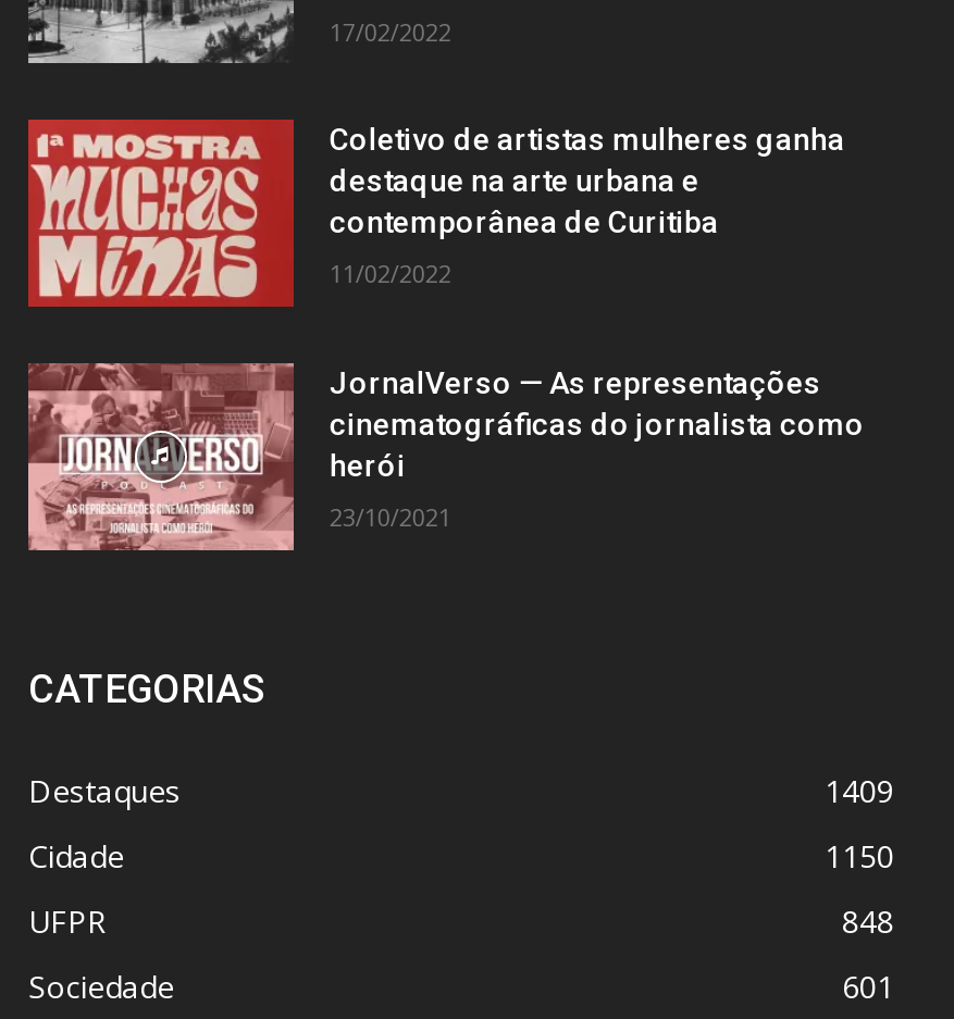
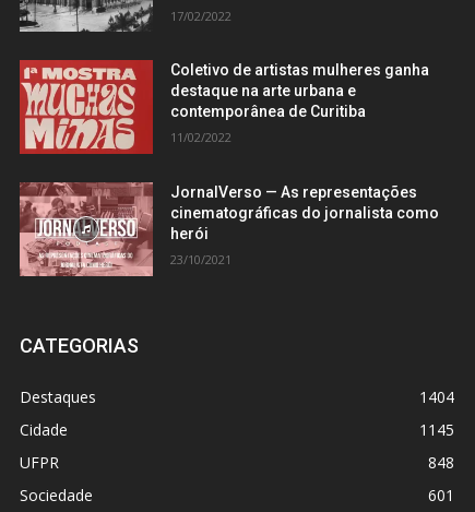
[825,769,894,811] 1409 -> [419,386,454,407] 1404
[825,835,894,876] 1150 -> [419,419,454,440] 1145

